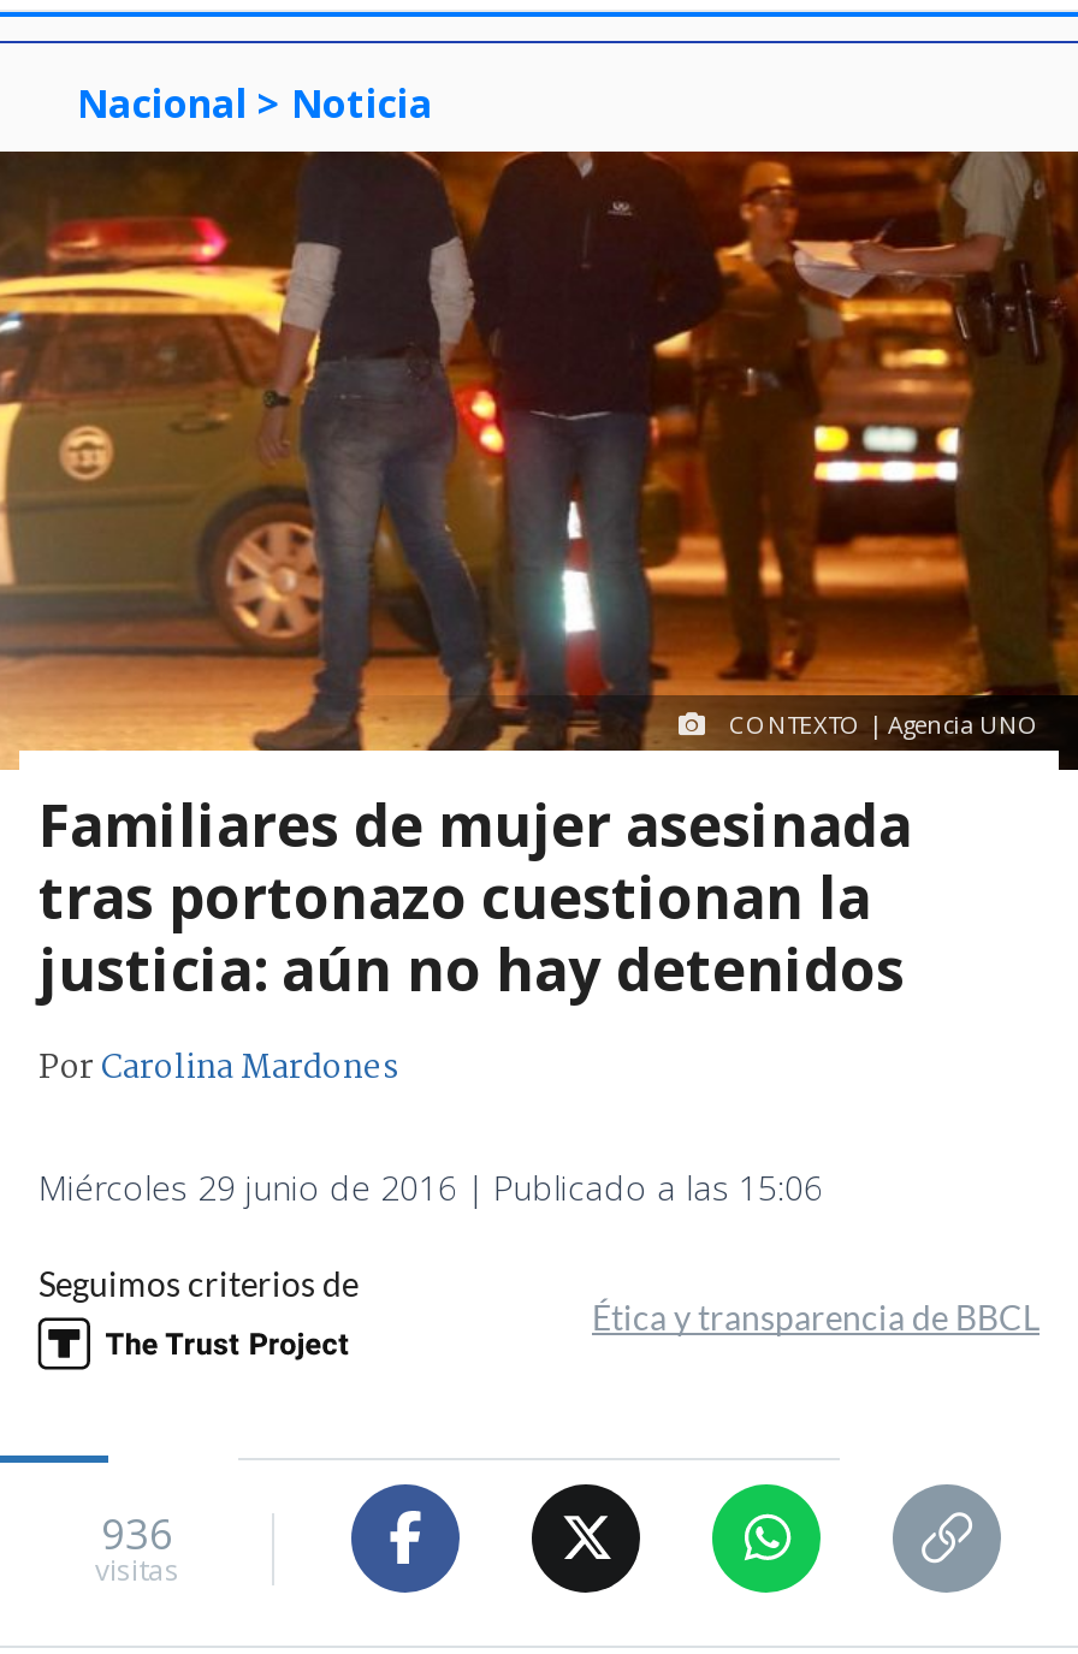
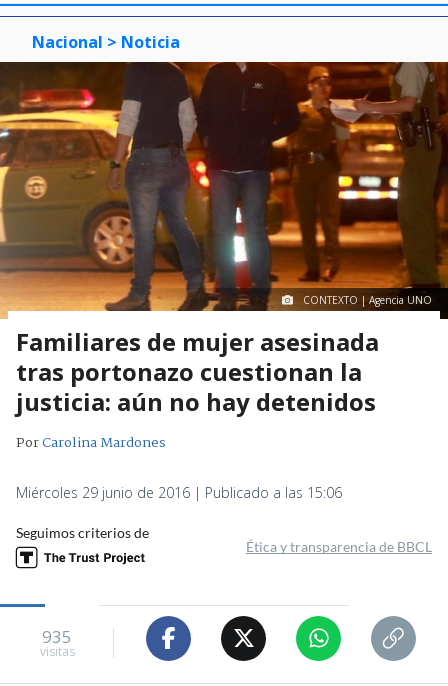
[101,1507,173,1562] 936 -> [42,625,72,648] 935

